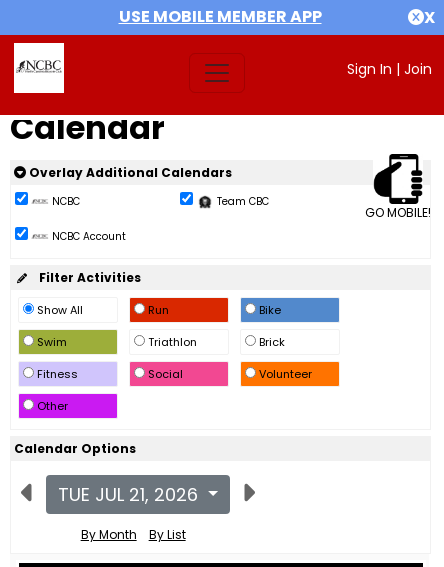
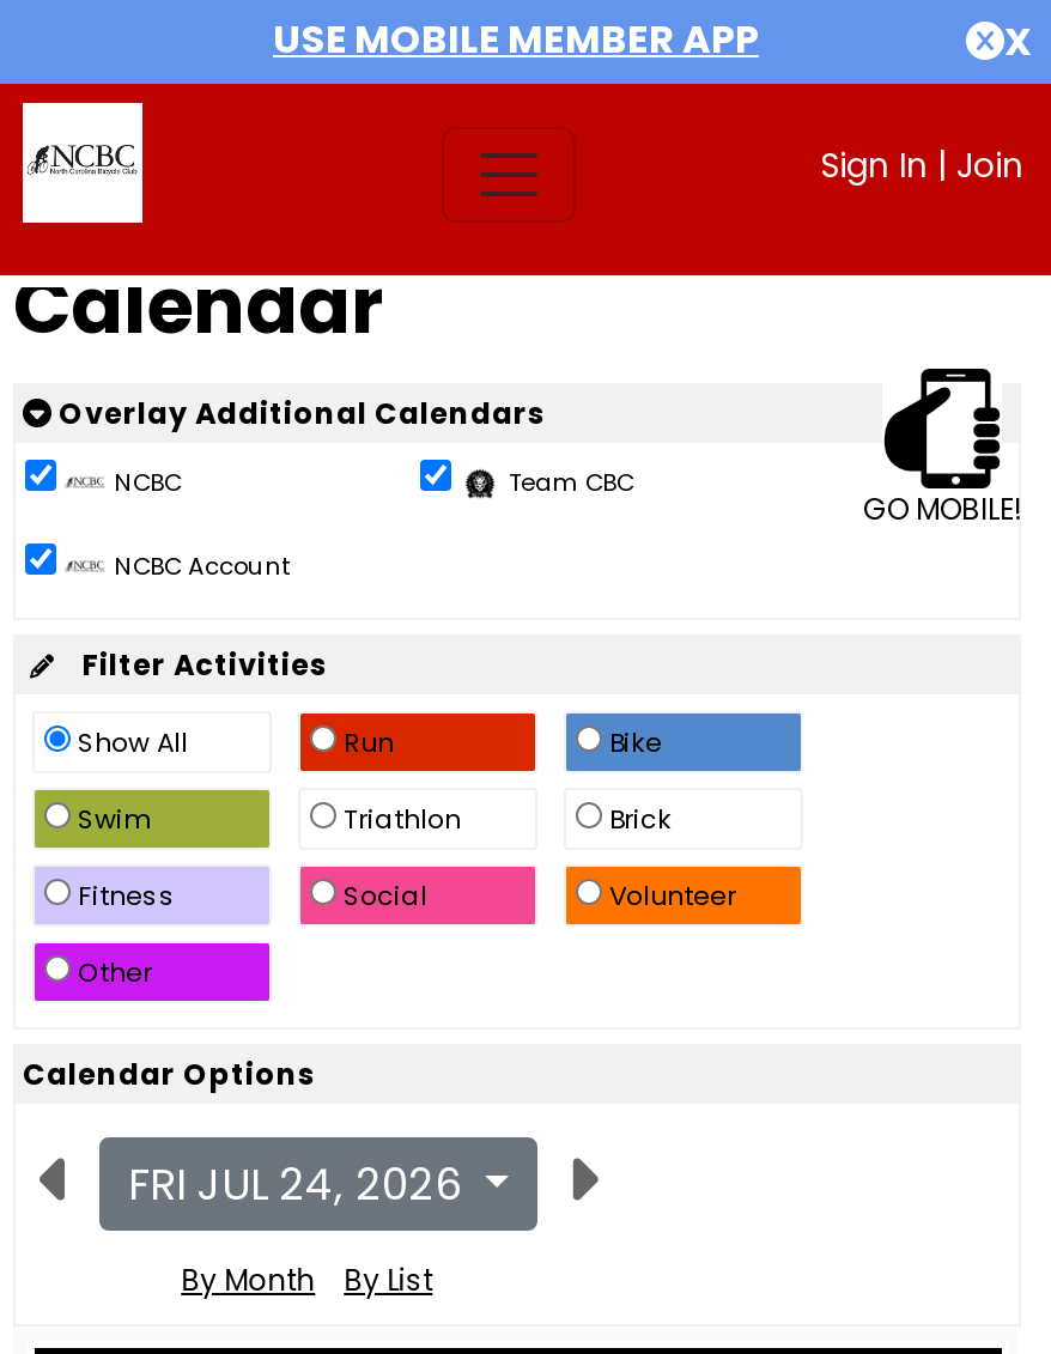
[58,482,203,507] TUE JUL 21, 2026 -> [128,1154,473,1214] FRI JUL 24, 2026

